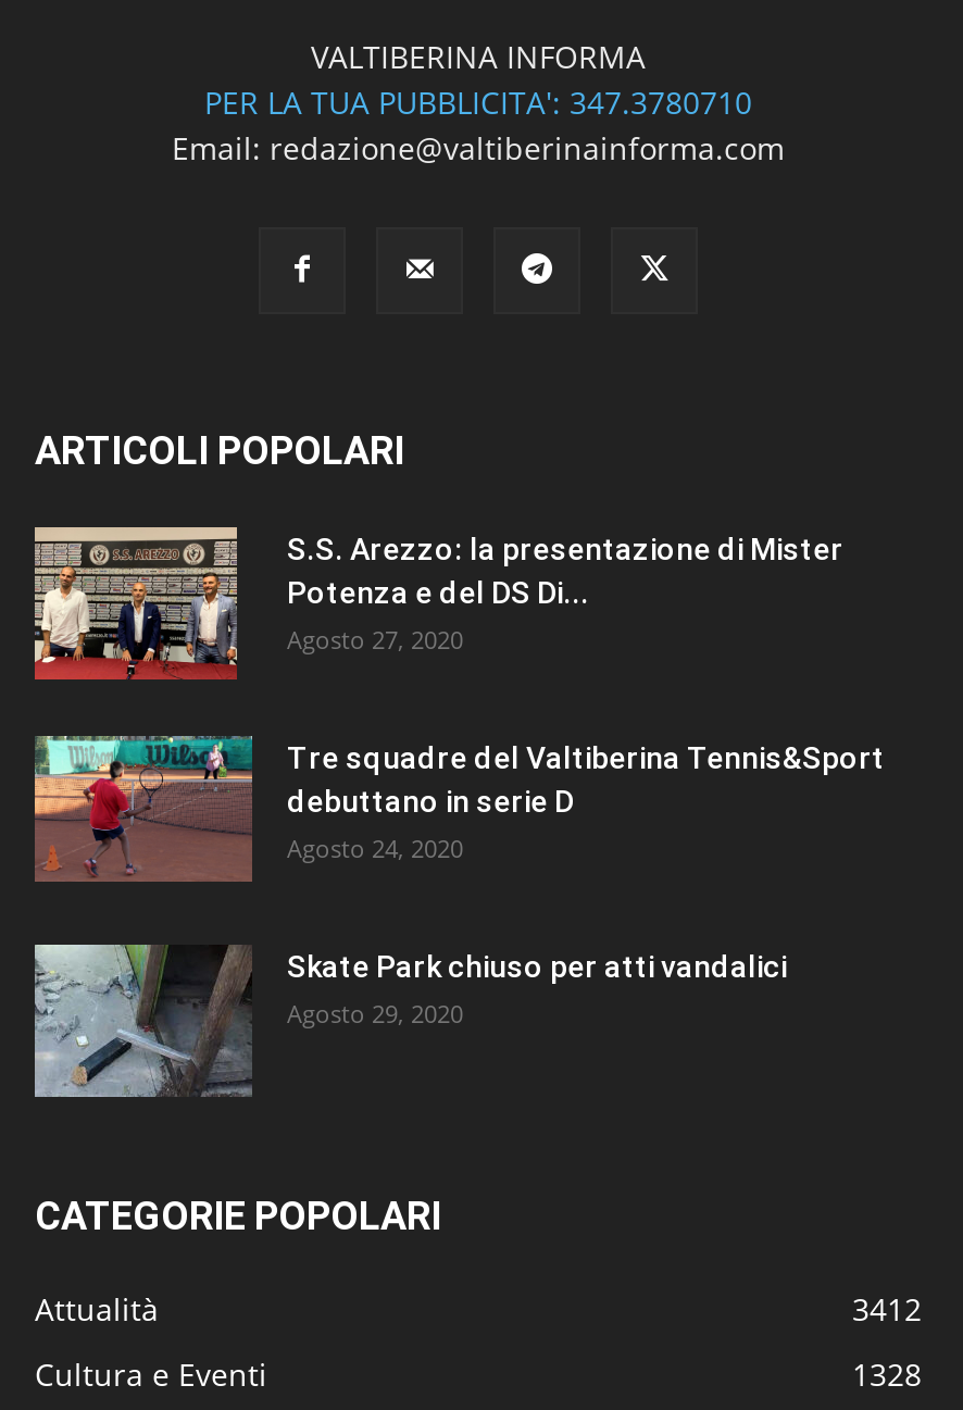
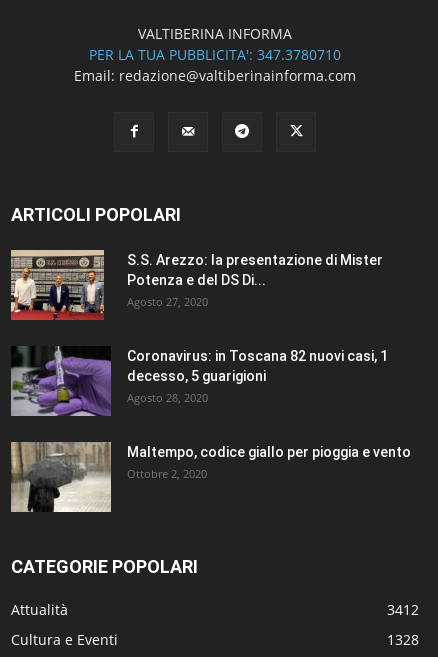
[33,734,885,888] [image] | Tre squadre del Valtiberina Tennis&Sport | debuttano in serie D | Agosto 24, 2020 -> [10,346,388,417] [image] | Coronavirus: in Toscana 82 nuovi casi, 1 | decesso, 5 guarigioni | Agosto 28, 2020
[33,943,787,1099] [image] | Skate Park chiuso per atti vandalici | Agosto 29, 2020 -> [11,441,411,513] [image] | Maltempo, codice giallo per pioggia e vento | Ottobre 2, 2020

